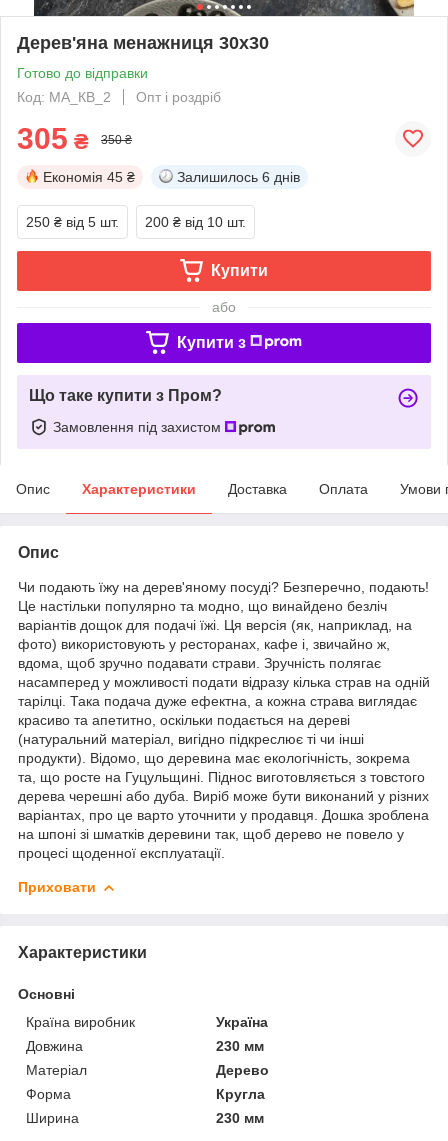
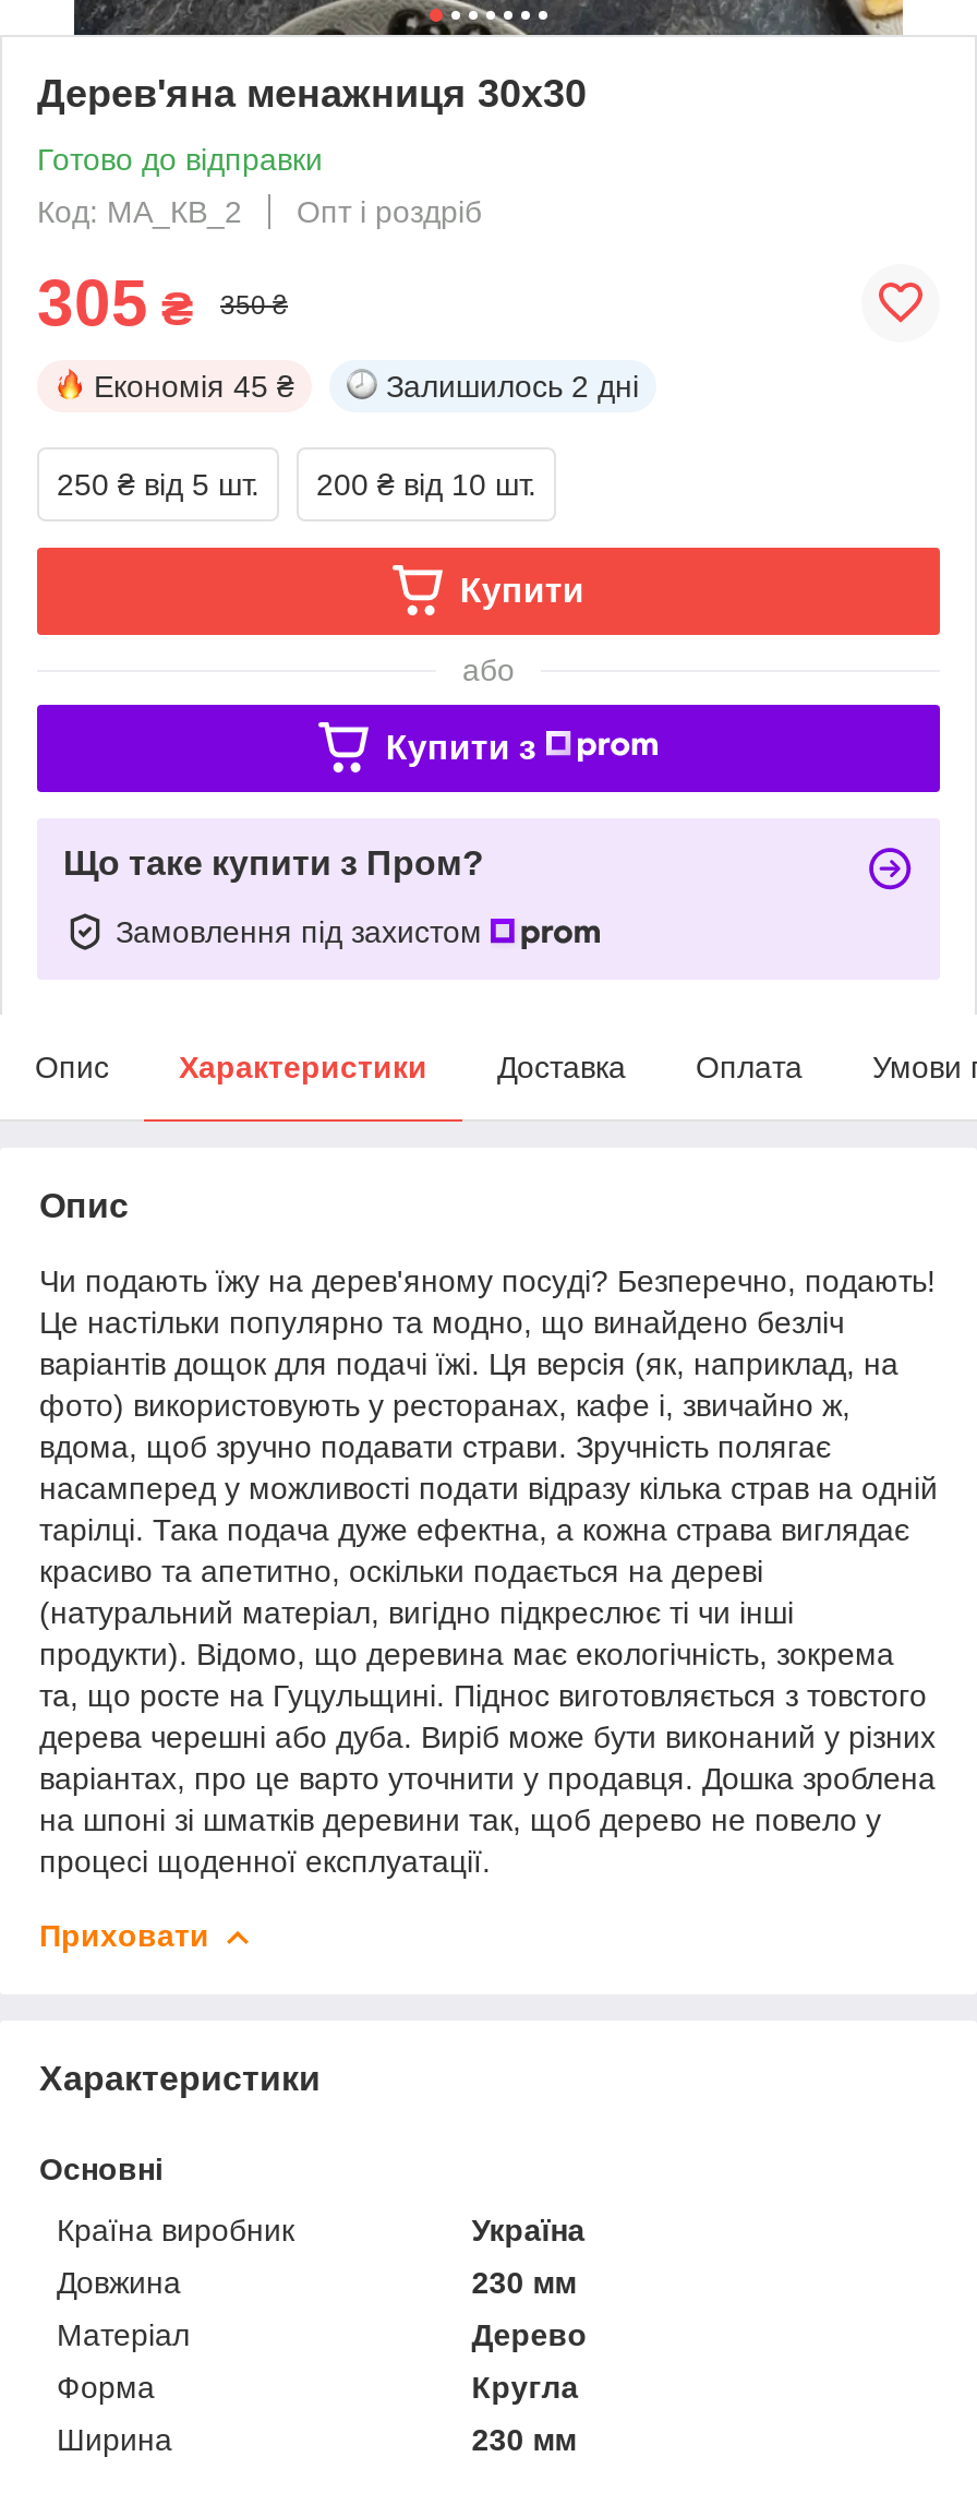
[177,169,300,185] Залишилось 6 днів -> [386,368,639,403] Залишилось 2 дні

